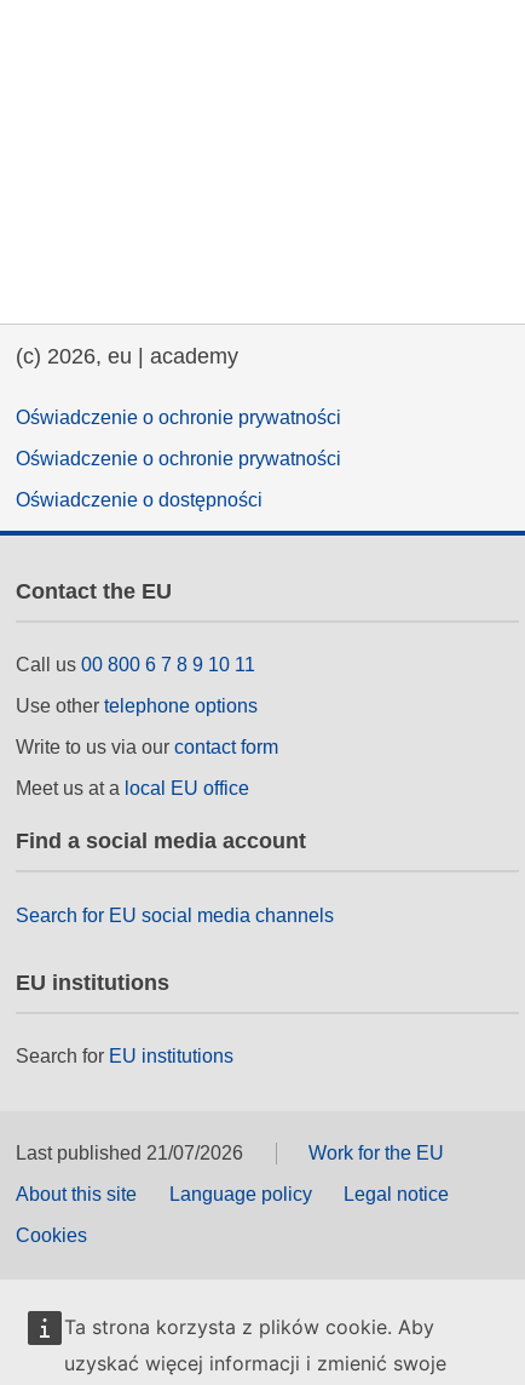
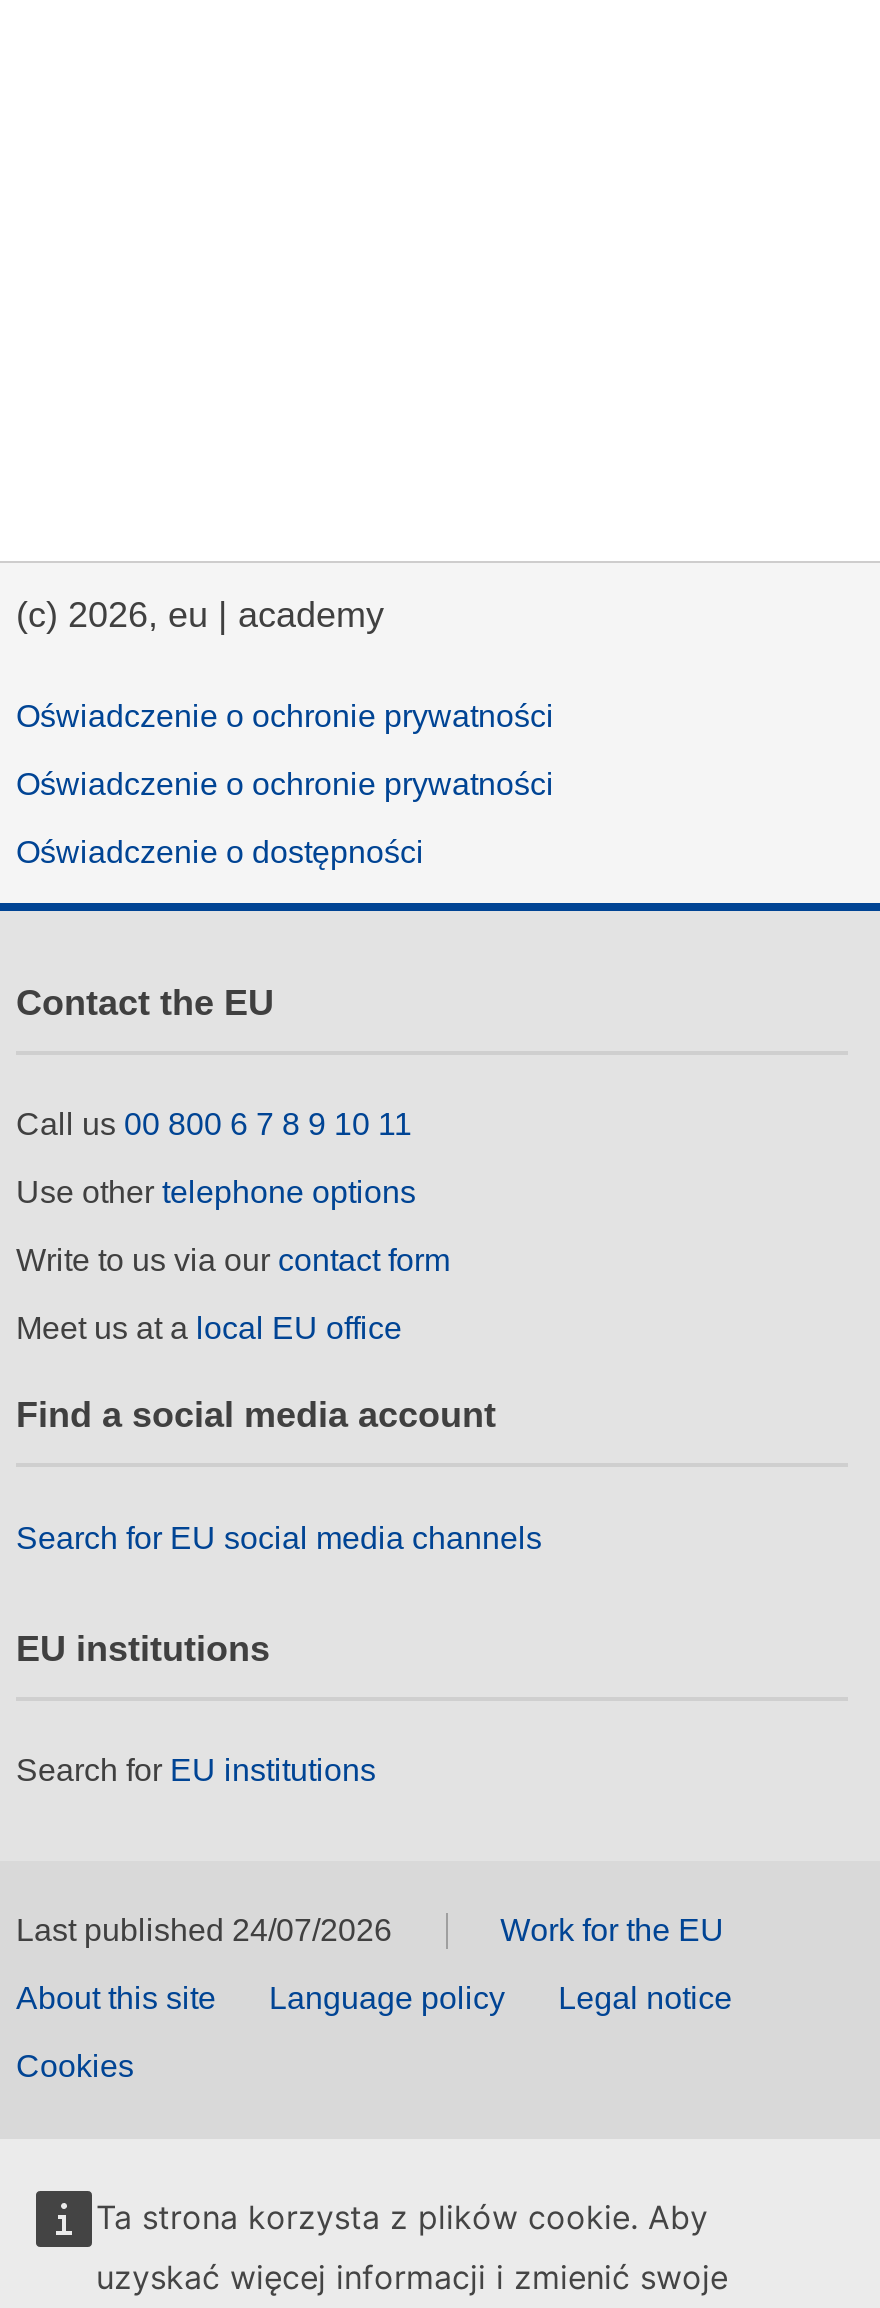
[16,1143,243,1164] Last published 21/07/2026 -> [16,1914,392,1948] Last published 24/07/2026

